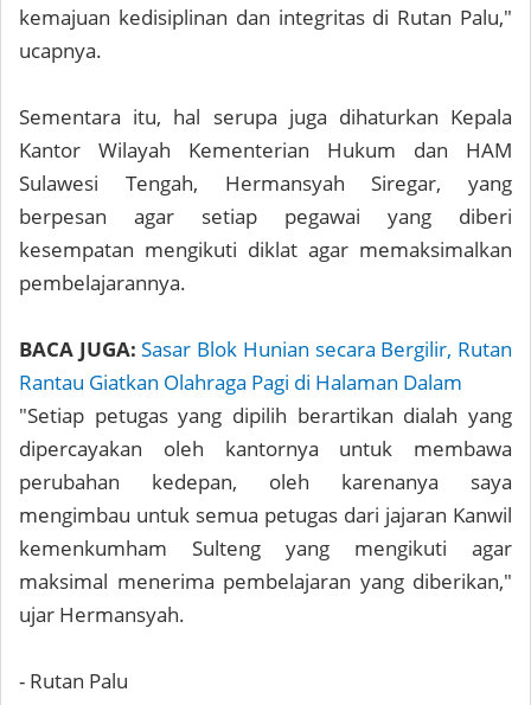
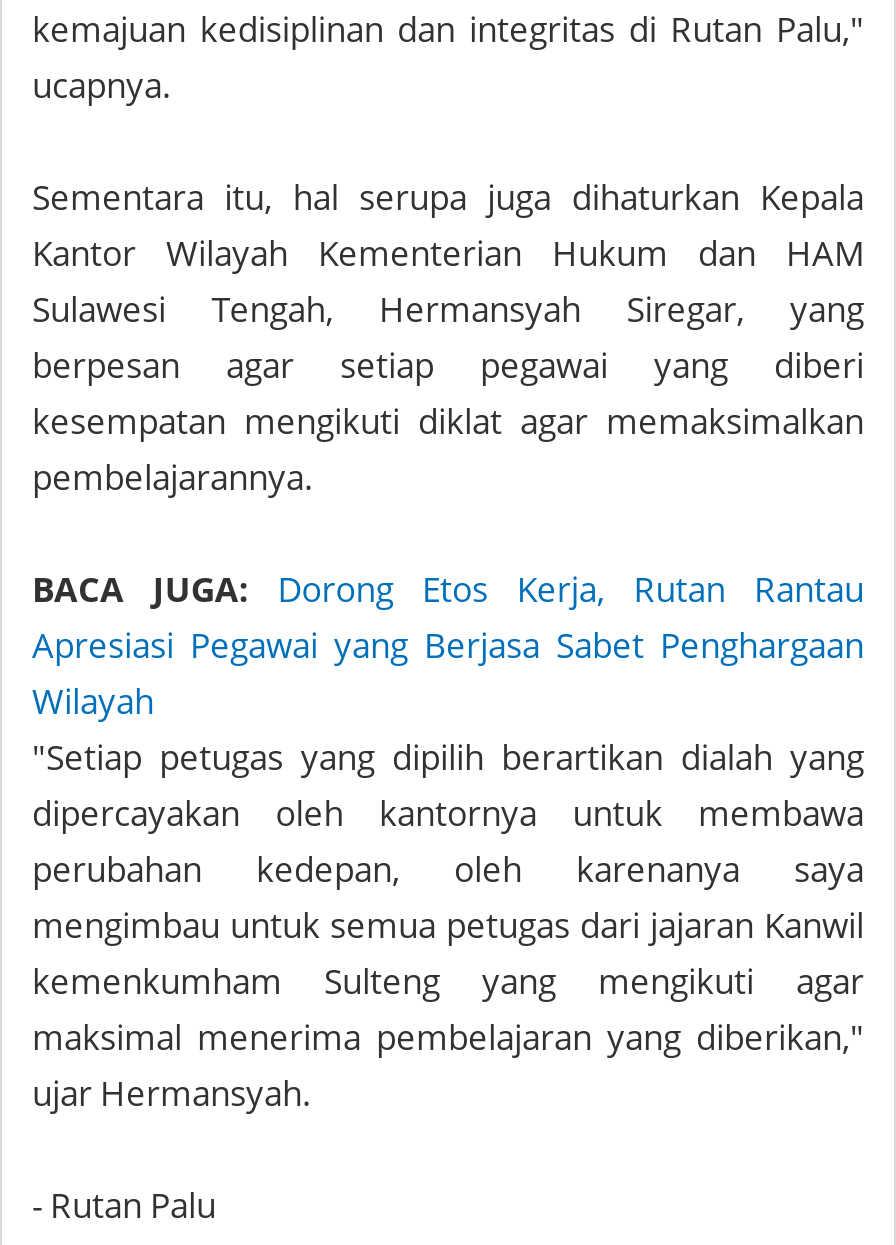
[19,335,512,396] BACA JUGA: Sasar Blok Hunian secara Bergilir, Rutan | Rantau Giatkan Olahraga Pagi di Halaman Dalam -> [32,566,864,724] BACA JUGA: | Dorong Etos Kerja, Rutan Rantau | Apresiasi Pegawai yang Berjasa Sabet Penghargaan | Wilayah

